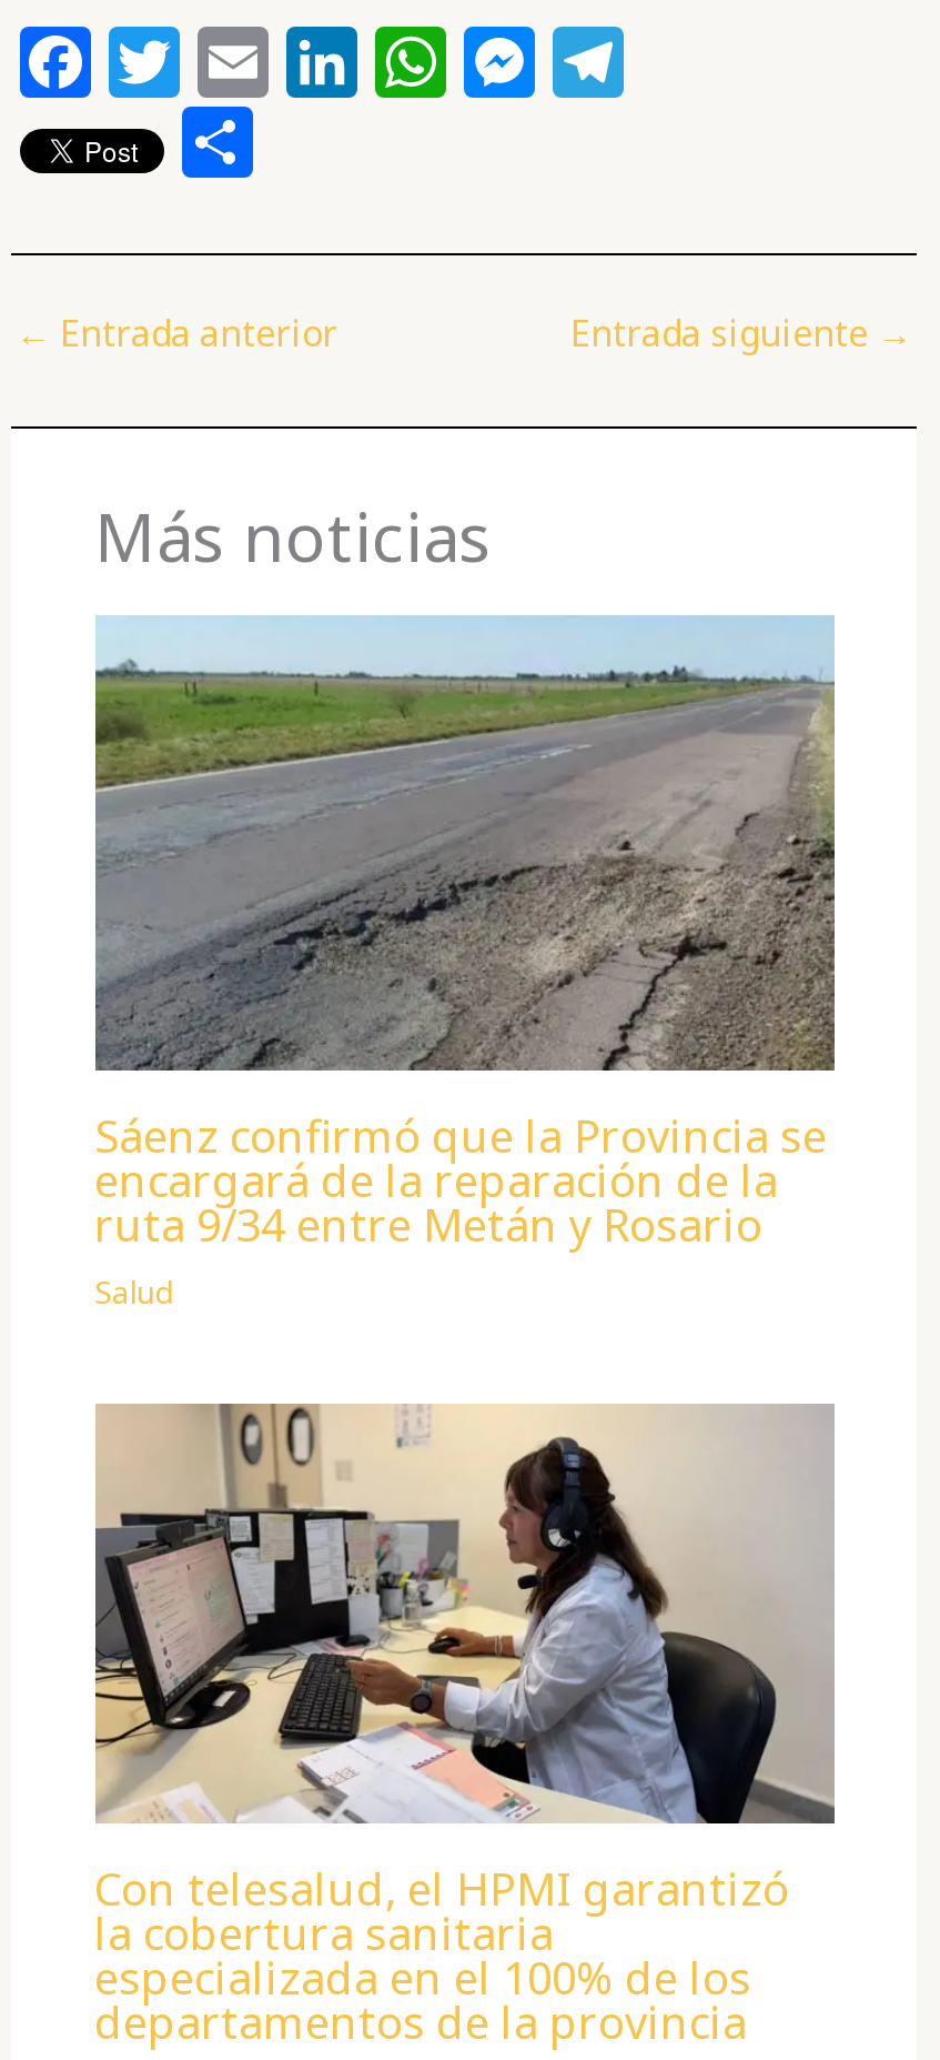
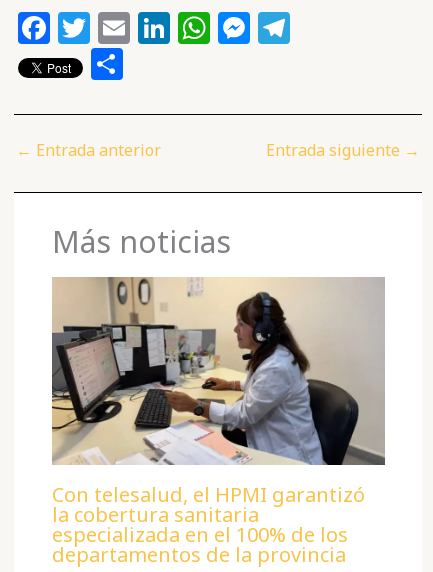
[93,615,837,1313] [image] | Sáenz confirmó que la Provincia se | encargará de la reparación de la | ruta 9/34 entre Metán y Rosario | Salud -> none

